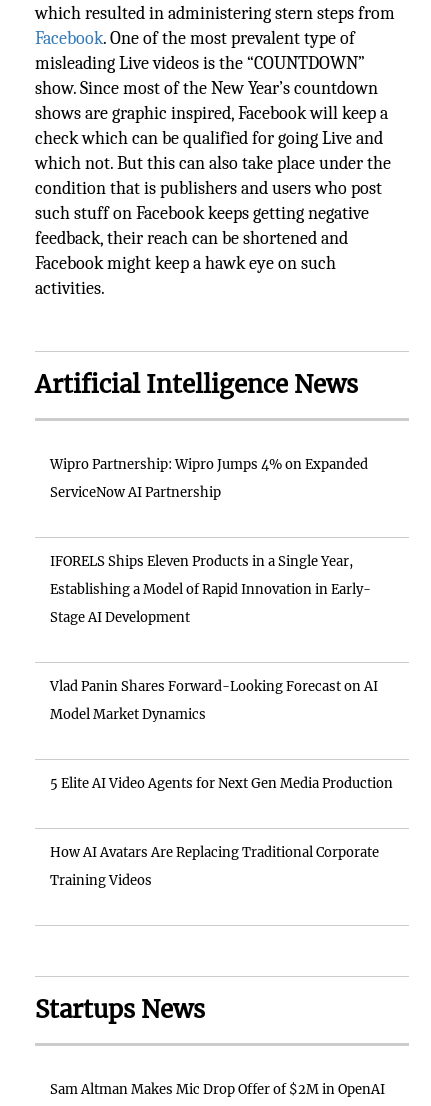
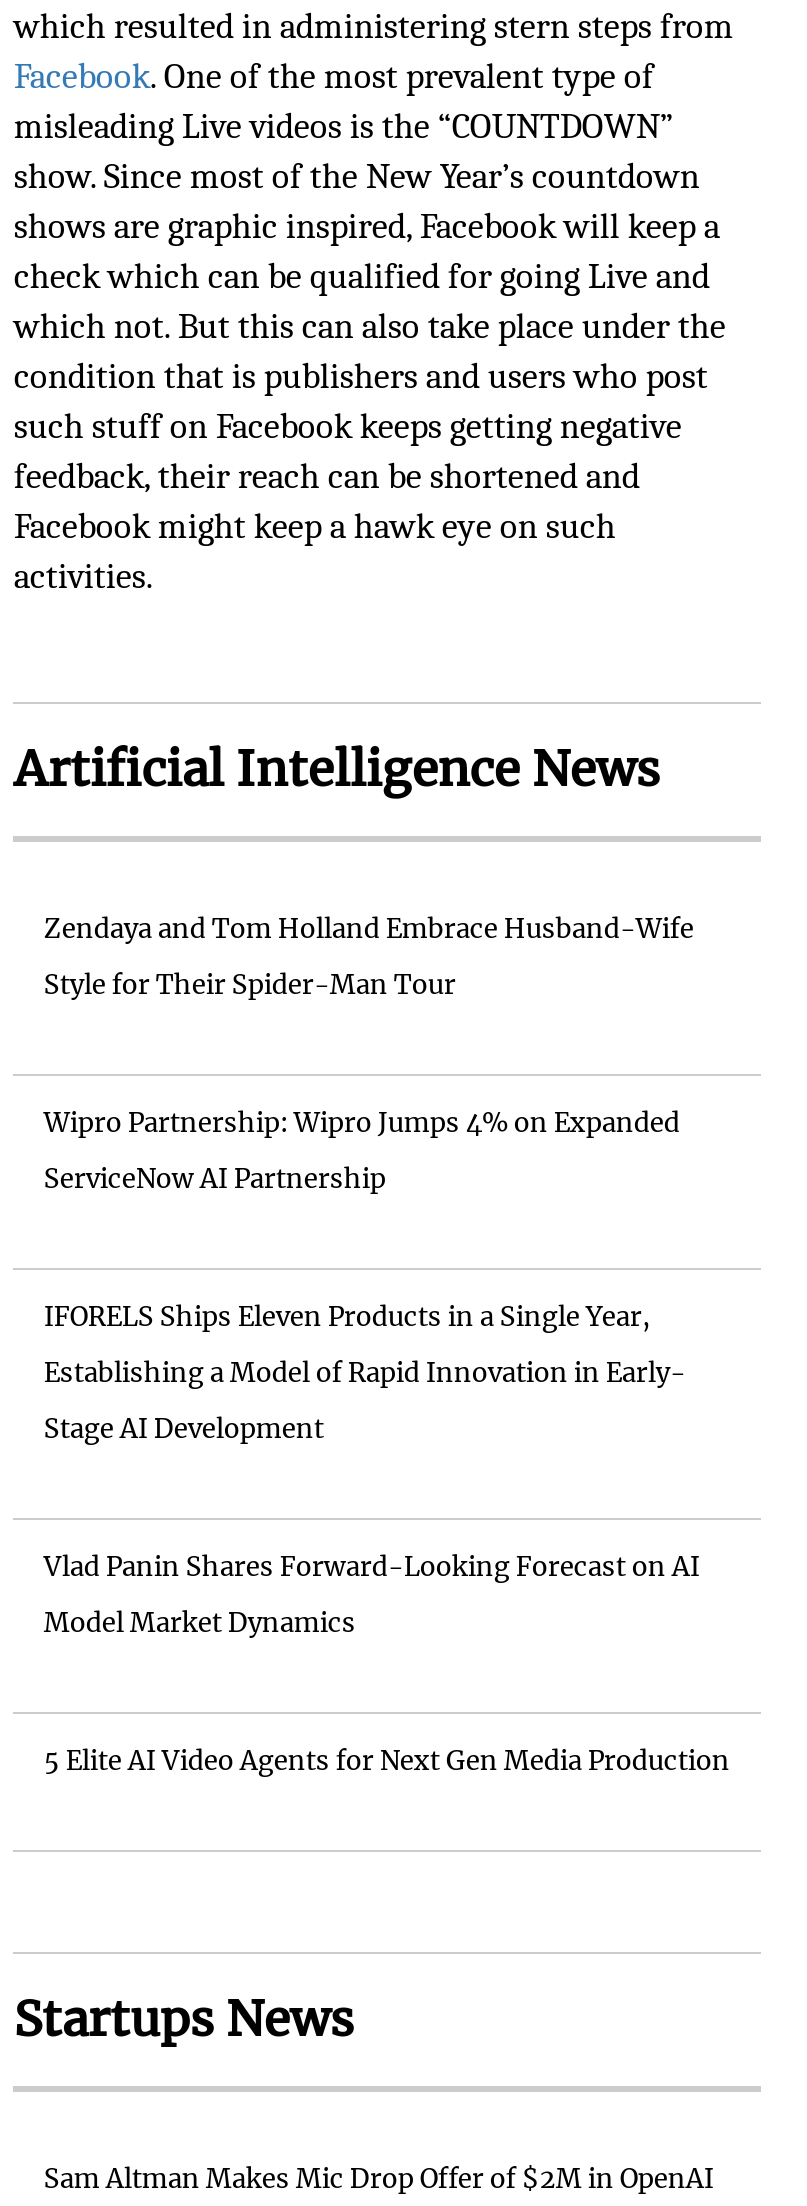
none -> [44,912,694,1002] Zendaya and Tom Holland Embrace Husband-Wife | Style for Their Spider-Man Tour
moved [50,456,393,792] -> [44,1106,730,1778]: Wipro Partnership: Wipro Jumps 4% on Expanded | ServiceNow AI Partnership | IFORELS Ships Eleven Products in a Single Year, | Establishing a Model of Rapid Innovation in Early- | Stage AI Development | Vlad Panin Shares Forward-Looking Forecast on AI | Model Market Dynamics | 5 Elite AI Video Agents for Next Gen Media Production
[50,844,379,889] How AI Avatars Are Replacing Traditional Corporate | Training Videos -> none

